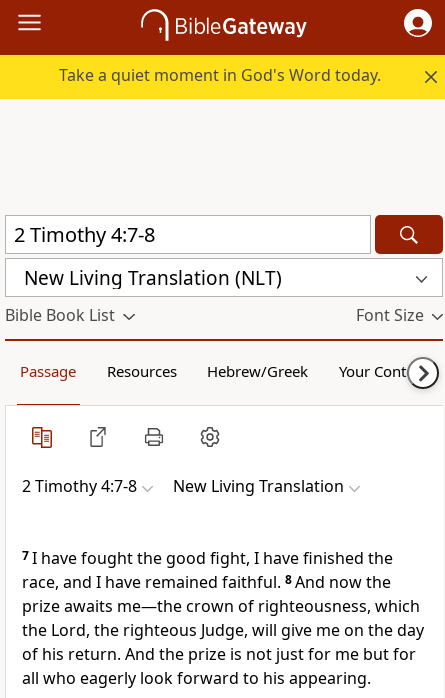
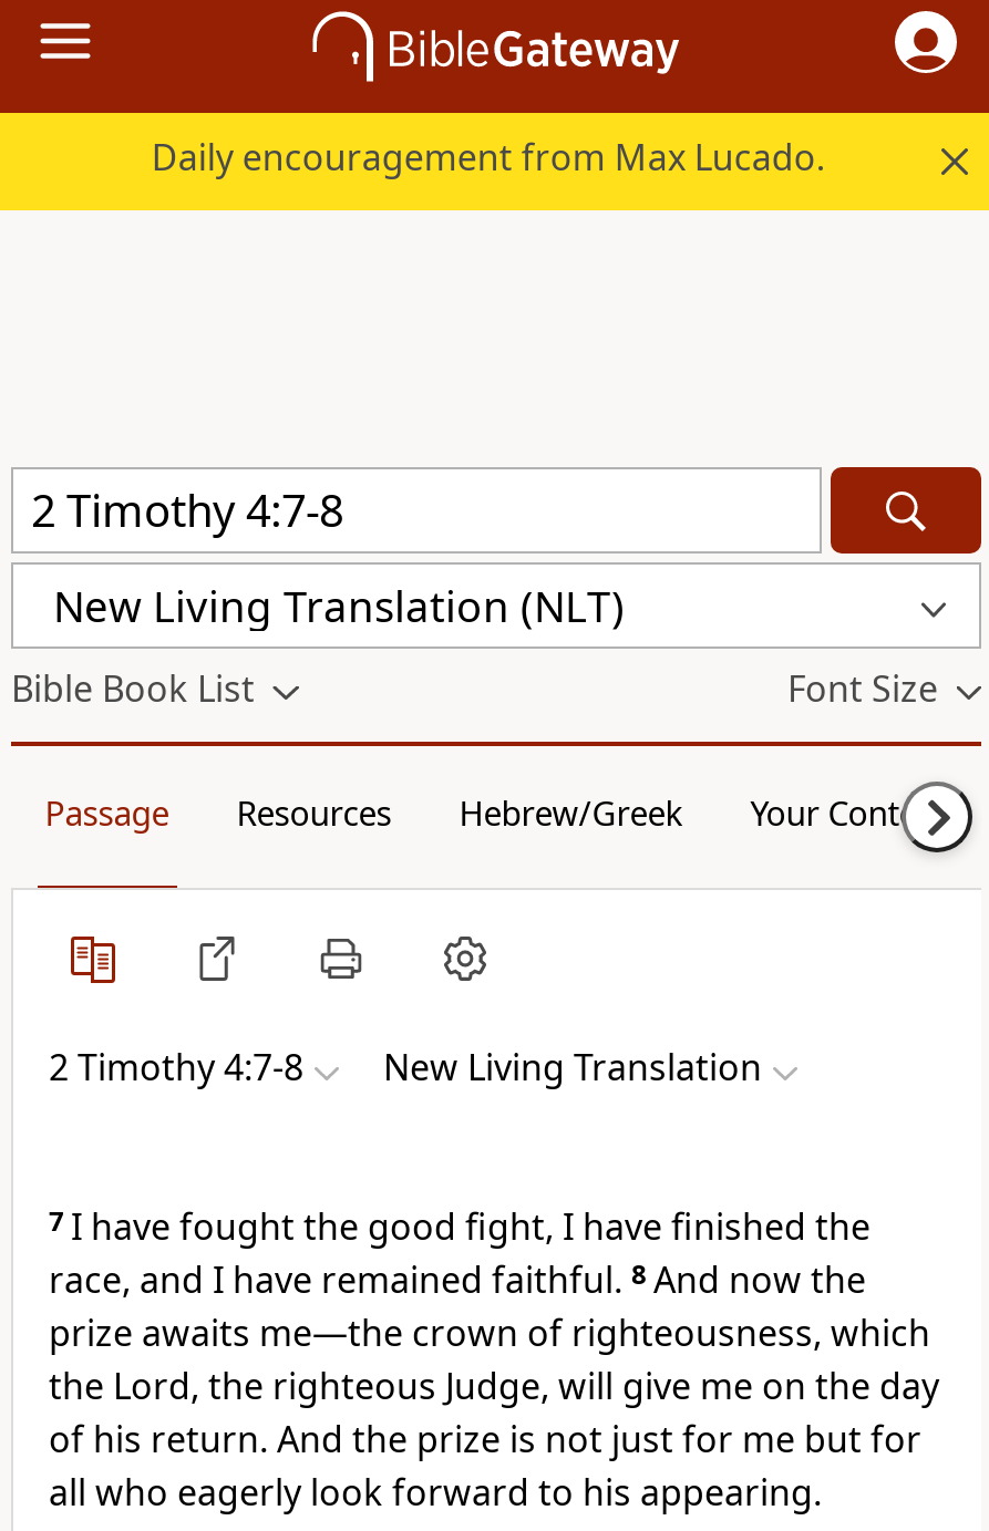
[59,64,381,86] Take a quiet moment in God's Word today. -> [152,133,825,182] Daily encouragement from Max Lucado.

